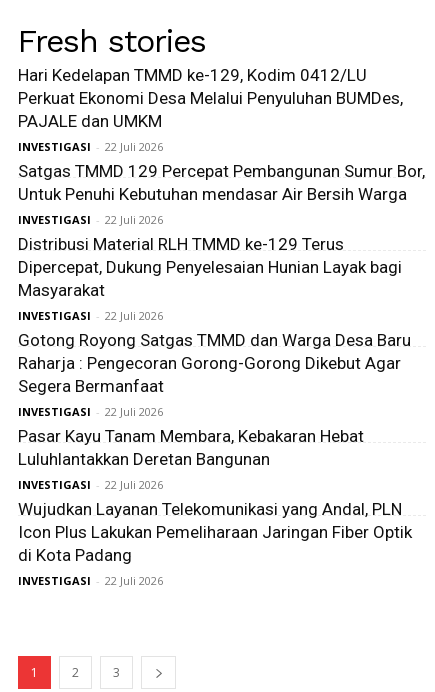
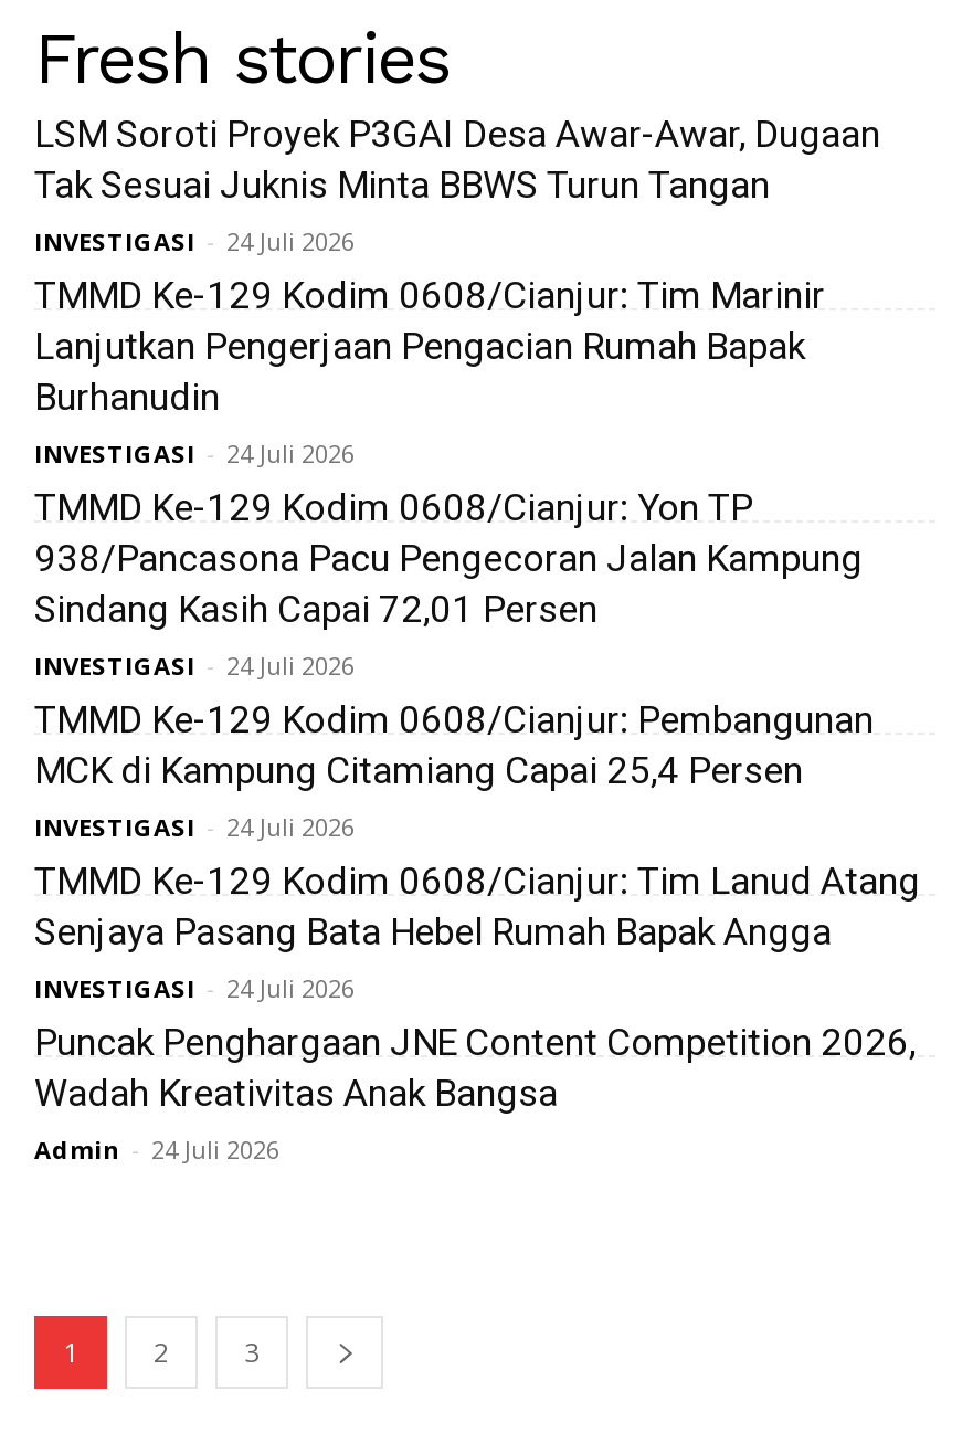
[18,65,425,588] Hari Kedelapan TMMD ke-129, Kodim 0412/LU | Perkuat Ekonomi Desa Melalui Penyuluhan BUMDes, | PAJALE dan UMKM | INVESTIGASI - 22 Juli 2026 | Satgas TMMD 129 Percepat Pembangunan Sumur Bor, | Untuk Penuhi Kebutuhan mendasar Air Bersih Warga | INVESTIGASI - 22 Juli 2026 | Distribusi Material RLH TMMD ke-129 Terus | Dipercepat, Dukung Penyelesaian Hunian Layak bagi | Masyarakat | INVESTIGASI - 22 Juli 2026 | Gotong Royong Satgas TMMD dan Warga Desa Baru | Raharja : Pengecoran Gorong-Gorong Dikebut Agar | Segera Bermanfaat | INVESTIGASI - 22 Juli 2026 | Pasar Kayu Tanam Membara, Kebakaran Hebat | Luluhlantakkan Deretan Bangunan | INVESTIGASI - 22 Juli 2026 | Wujudkan Layanan Telekomunikasi yang Andal, PLN | Icon Plus Lakukan Pemeliharaan Jaringan Fiber Optik | di Kota Padang | INVESTIGASI - 22 Juli 2026 -> [34,112,920,1166] LSM Soroti Proyek P3GAI Desa Awar-Awar, Dugaan | Tak Sesuai Juknis Minta BBWS Turun Tangan | INVESTIGASI - 24 Juli 2026 | TMMD Ke-129 Kodim 0608/Cianjur: Tim Marinir | Lanjutkan Pengerjaan Pengacian Rumah Bapak | Burhanudin | INVESTIGASI - 24 Juli 2026 | TMMD Ke-129 Kodim 0608/Cianjur: Yon TP | 938/Pancasona Pacu Pengecoran Jalan Kampung | Sindang Kasih Capai 72,01 Persen | INVESTIGASI - 24 Juli 2026 | TMMD Ke-129 Kodim 0608/Cianjur: Pembangunan | MCK di Kampung Citamiang Capai 25,4 Persen | INVESTIGASI - 24 Juli 2026 | TMMD Ke-129 Kodim 0608/Cianjur: Tim Lanud Atang | Senjaya Pasang Bata Hebel Rumah Bapak Angga | INVESTIGASI - 24 Juli 2026 | Puncak Penghargaan JNE Content Competition 2026, | Wadah Kreativitas Anak Bangsa | Admin - 24 Juli 2026

